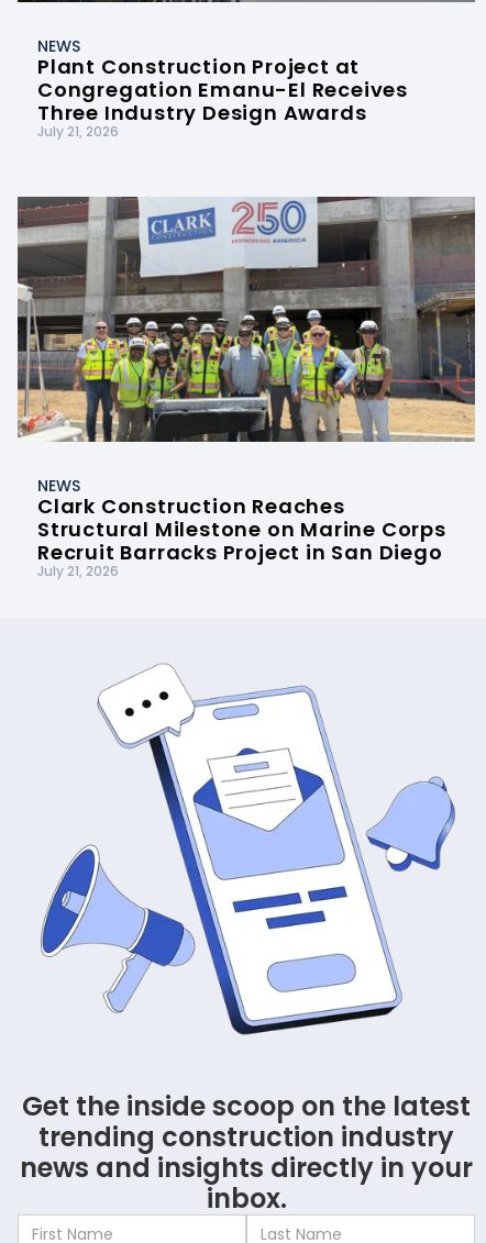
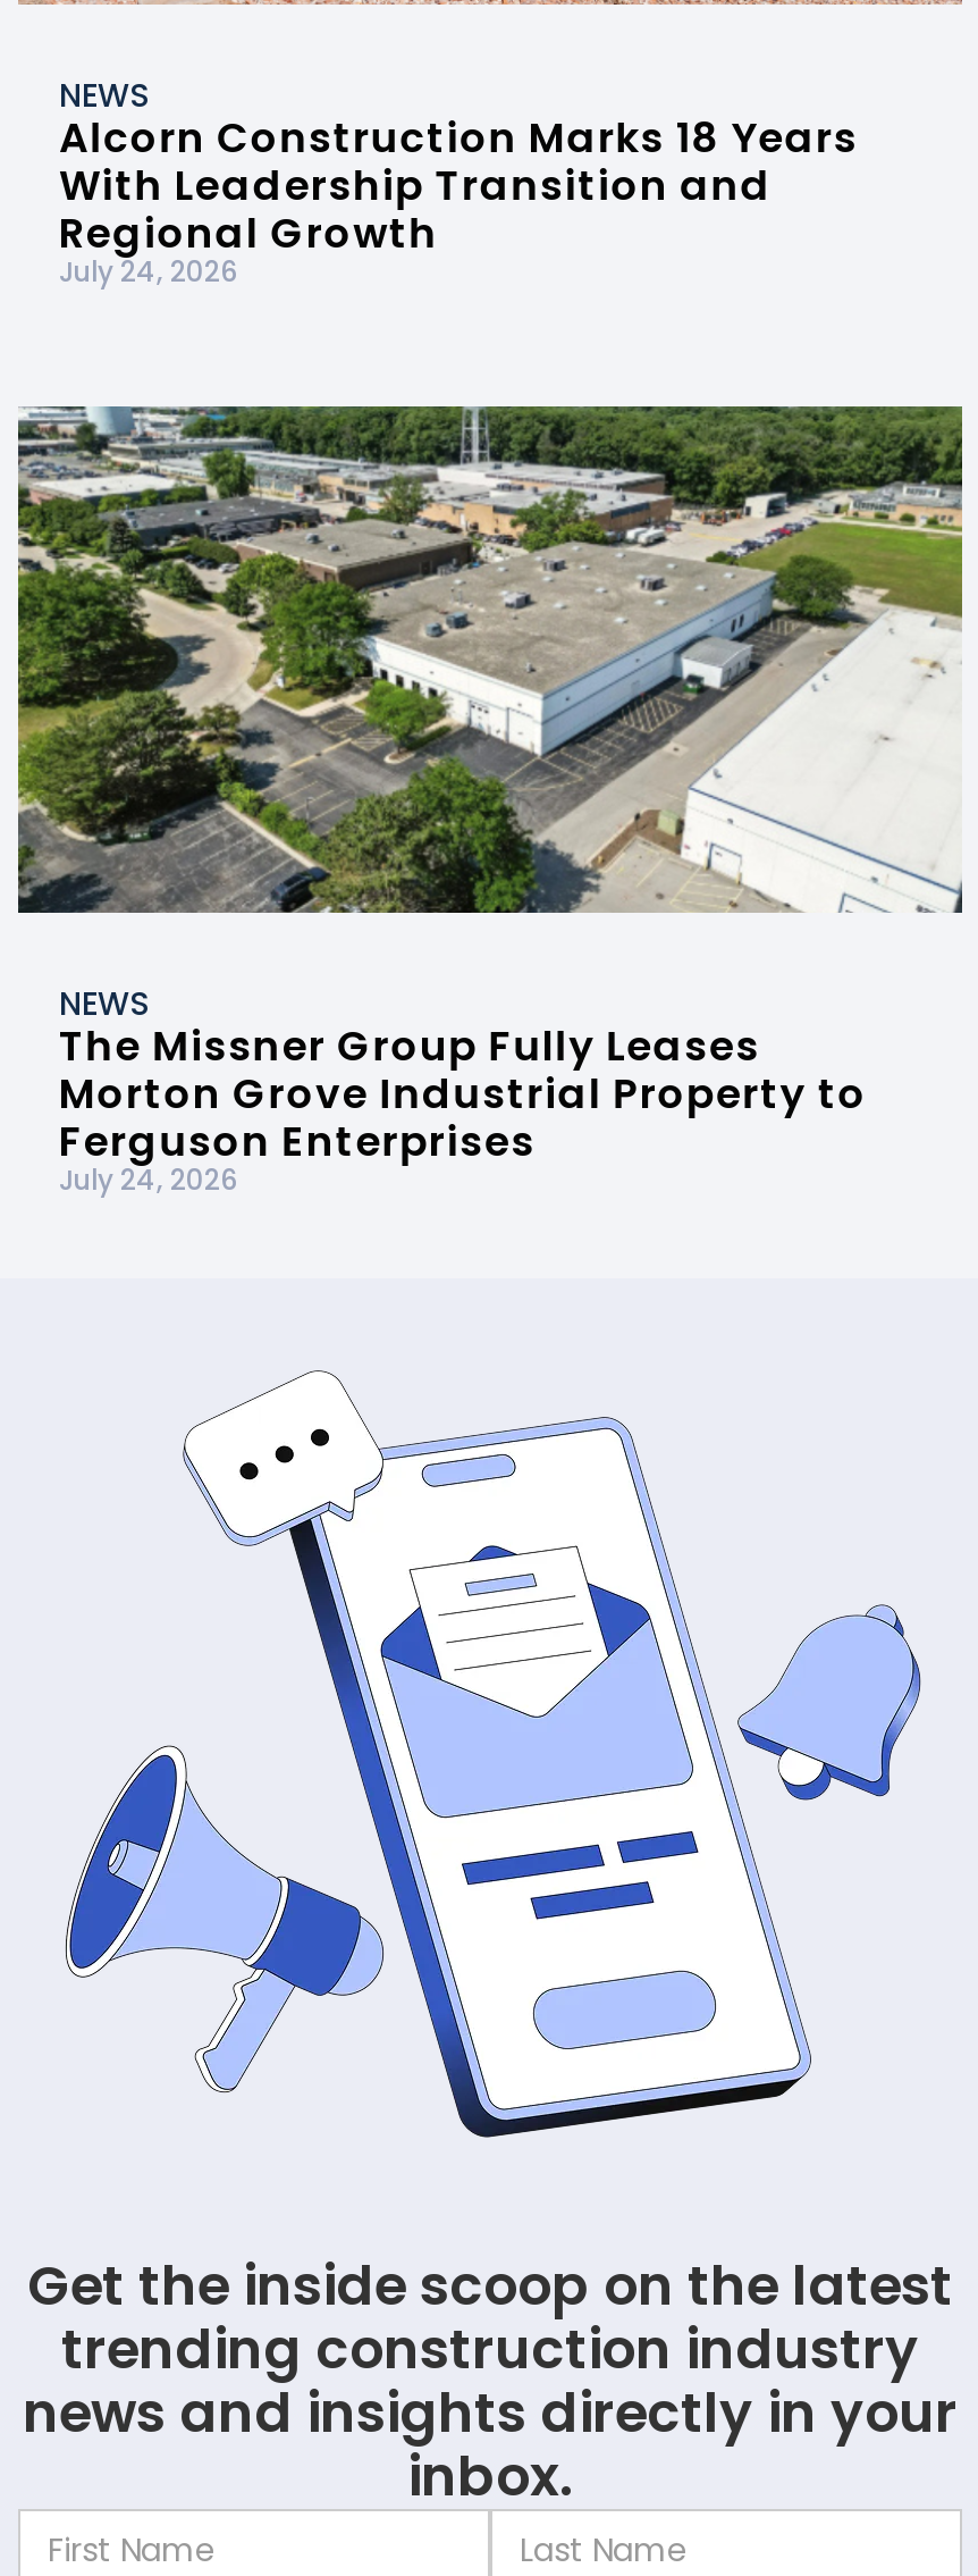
[37,52,408,140] Plant Construction Project at | Congregation Emanu-El Receives | Three Industry Design Awards | July 21, 2026 -> [59,108,858,290] Alcorn Construction Marks 18 Years | With Leadership Transition and | Regional Growth | July 24, 2026
[16,196,476,442] [image] -> [16,404,964,915] [image]
[37,492,446,580] Clark Construction Reaches | Structural Milestone on Marine Corps | Recruit Barracks Project in San Diego | July 21, 2026 -> [59,1016,867,1198] The Missner Group Fully Leases | Morton Grove Industrial Property to | Ferguson Enterprises | July 24, 2026

